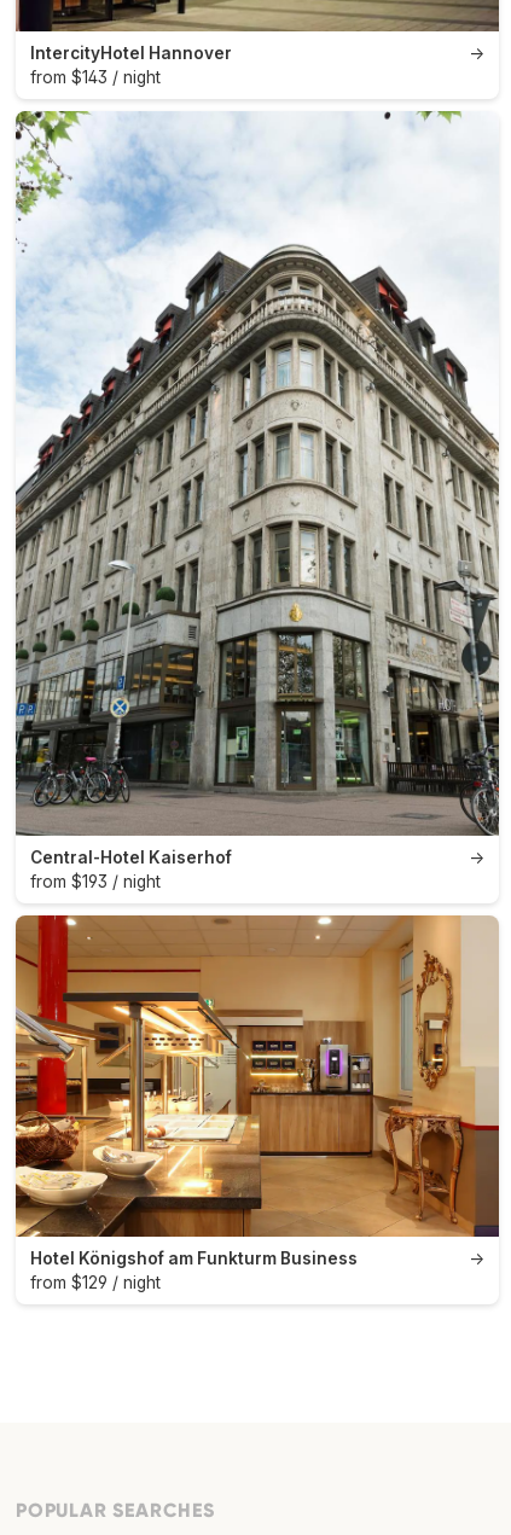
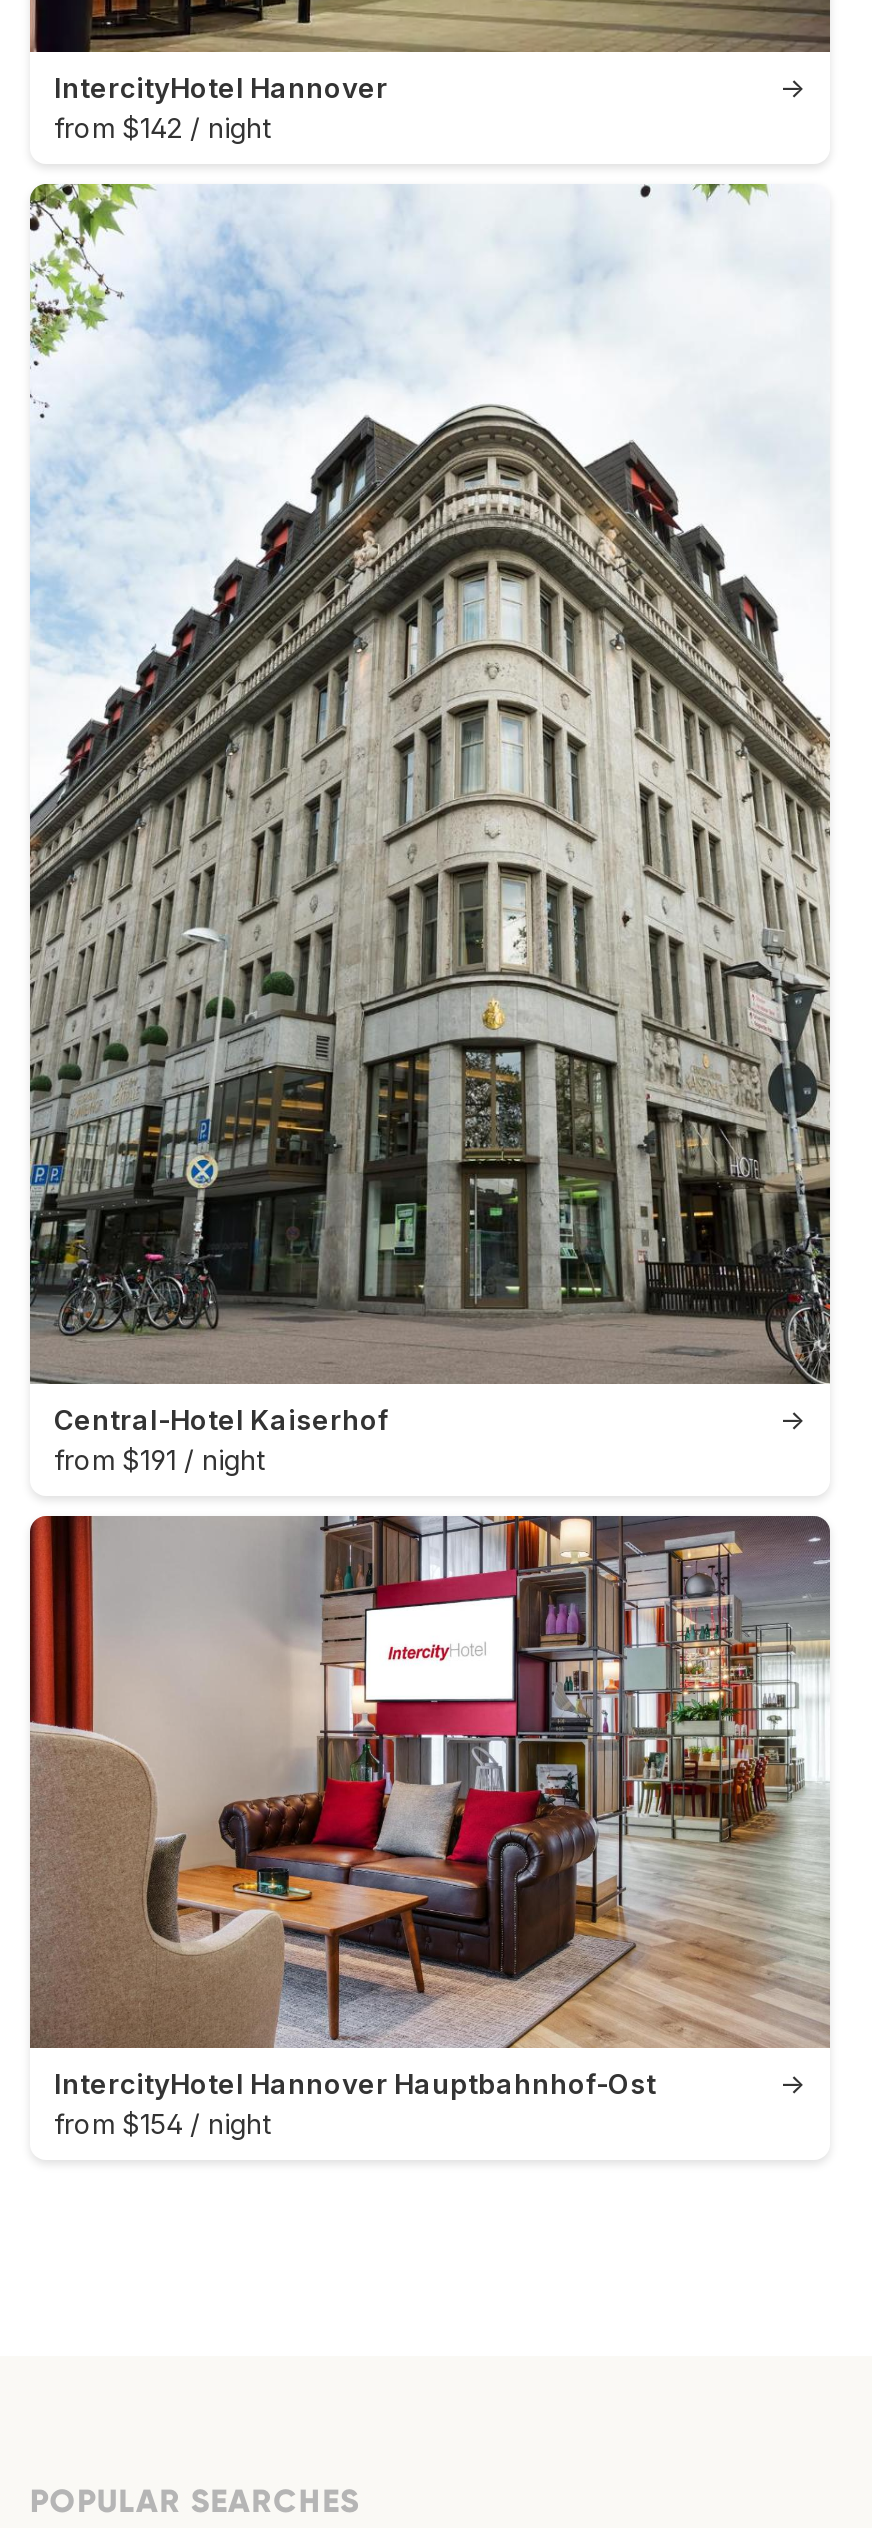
[30,67,161,87] from $143 / night -> [54,111,270,143] from $142 / night
[30,871,161,891] from $193 / night -> [54,1443,264,1475] from $191 / night
[14,914,500,1292] [image] | Hotel Königshof am Funkturm Business | from $129 / night -> [28,1514,830,2139] [image] | IntercityHotel Hannover Hauptbahnhof-Ost | from $154 / night

